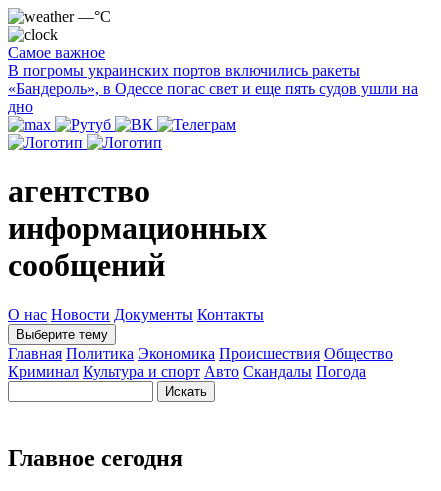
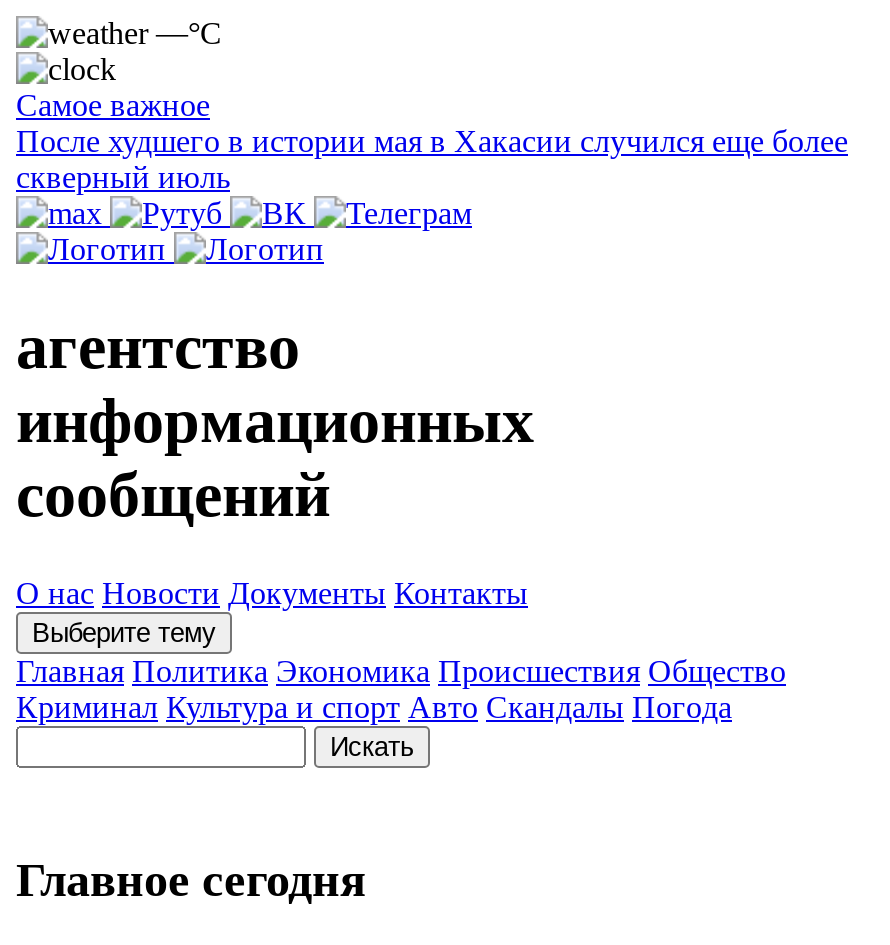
[8,62,418,115] В погромы украинских портов включились ракеты | «Бандероль», в Одессе погас свет и еще пять судов ушли на | дно -> [16,124,848,194] После худшего в истории мая в Хакасии случился еще более | скверный июль

